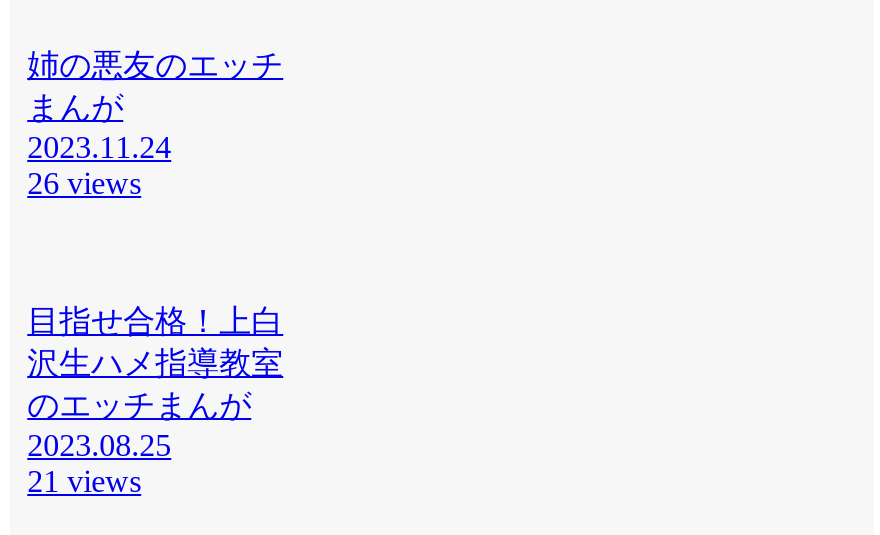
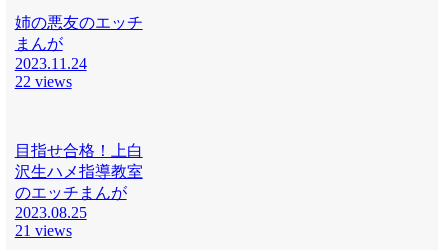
[27,166,141,200] 26 views -> [15,73,72,90] 22 views

